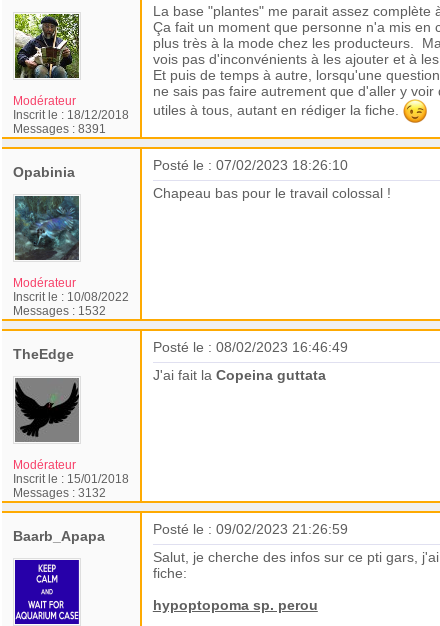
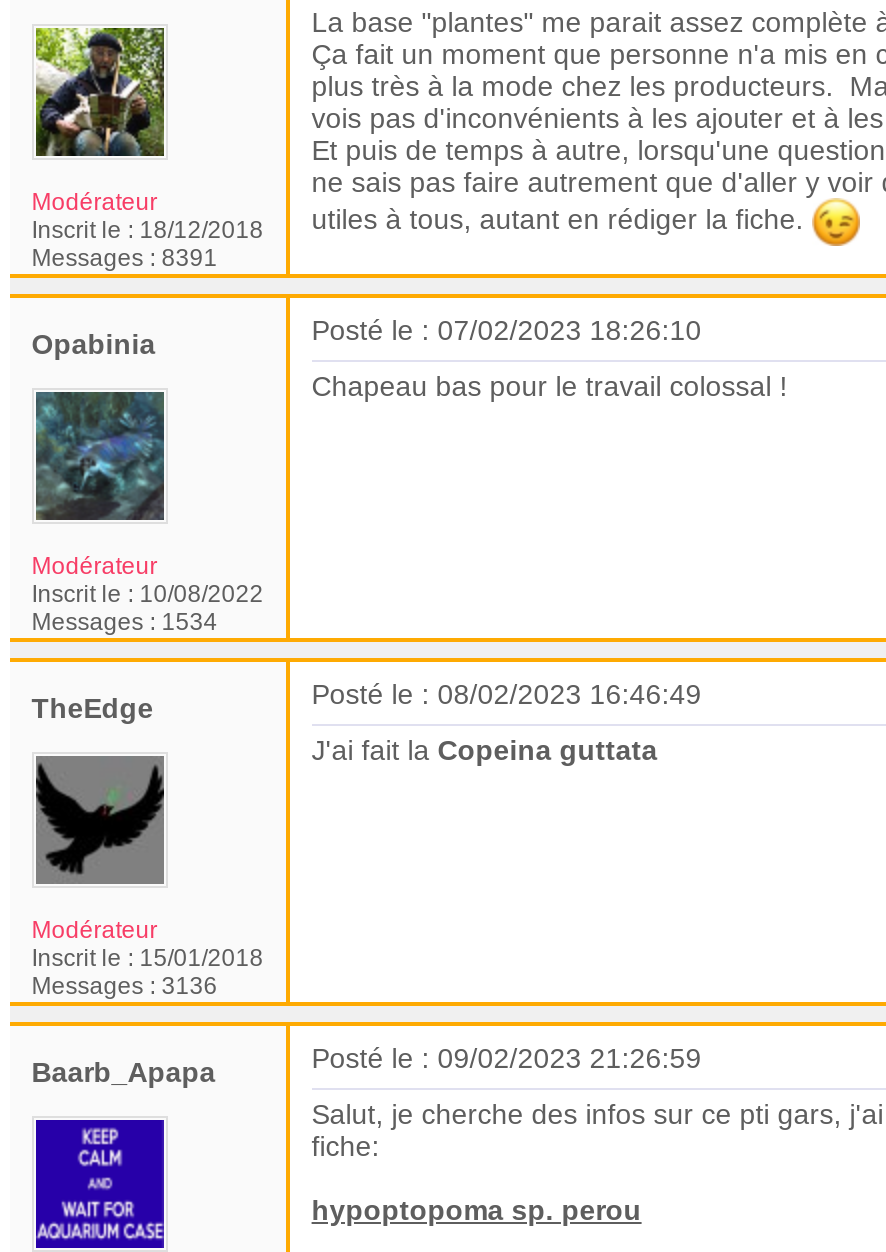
[13,304,106,318] Messages : 1532 -> [32,608,218,636] Messages : 1534
[13,486,106,500] Messages : 3132 -> [32,972,218,1000] Messages : 3136

